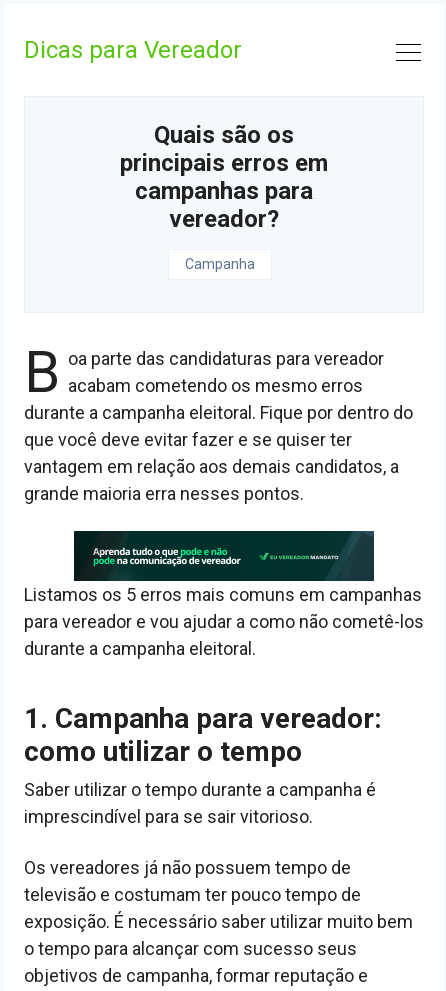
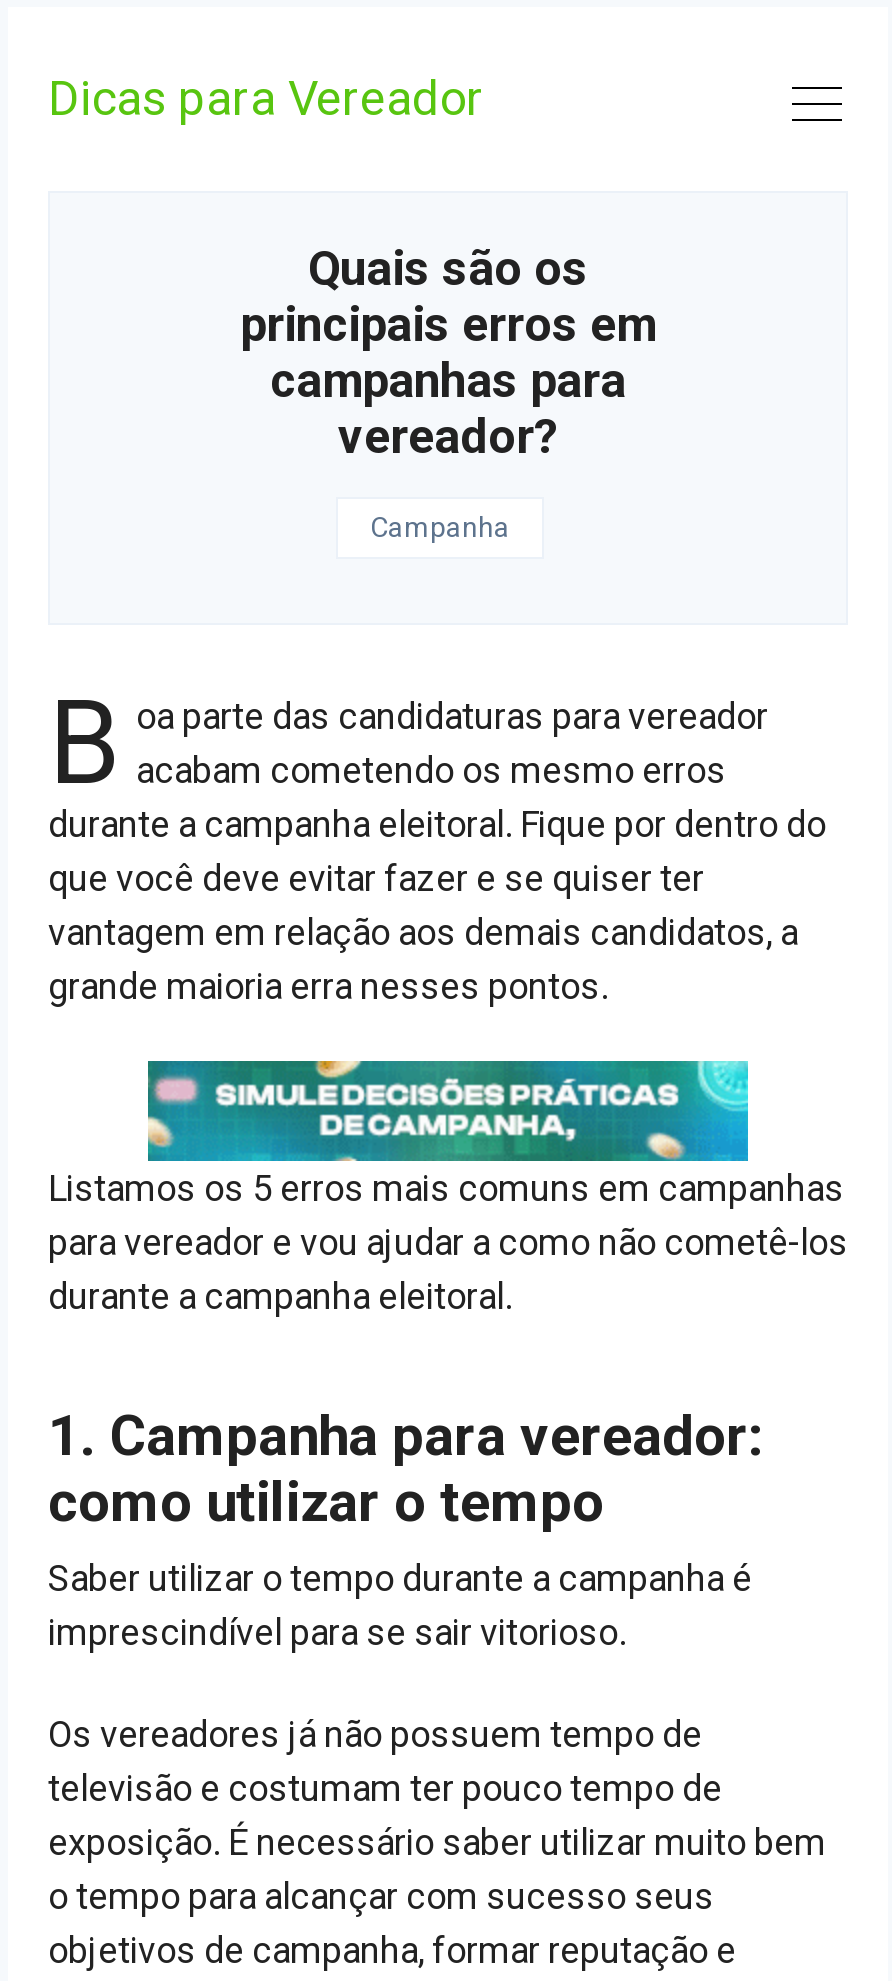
[73,530,375,582] [image] -> [146,1059,750,1163] [image]

